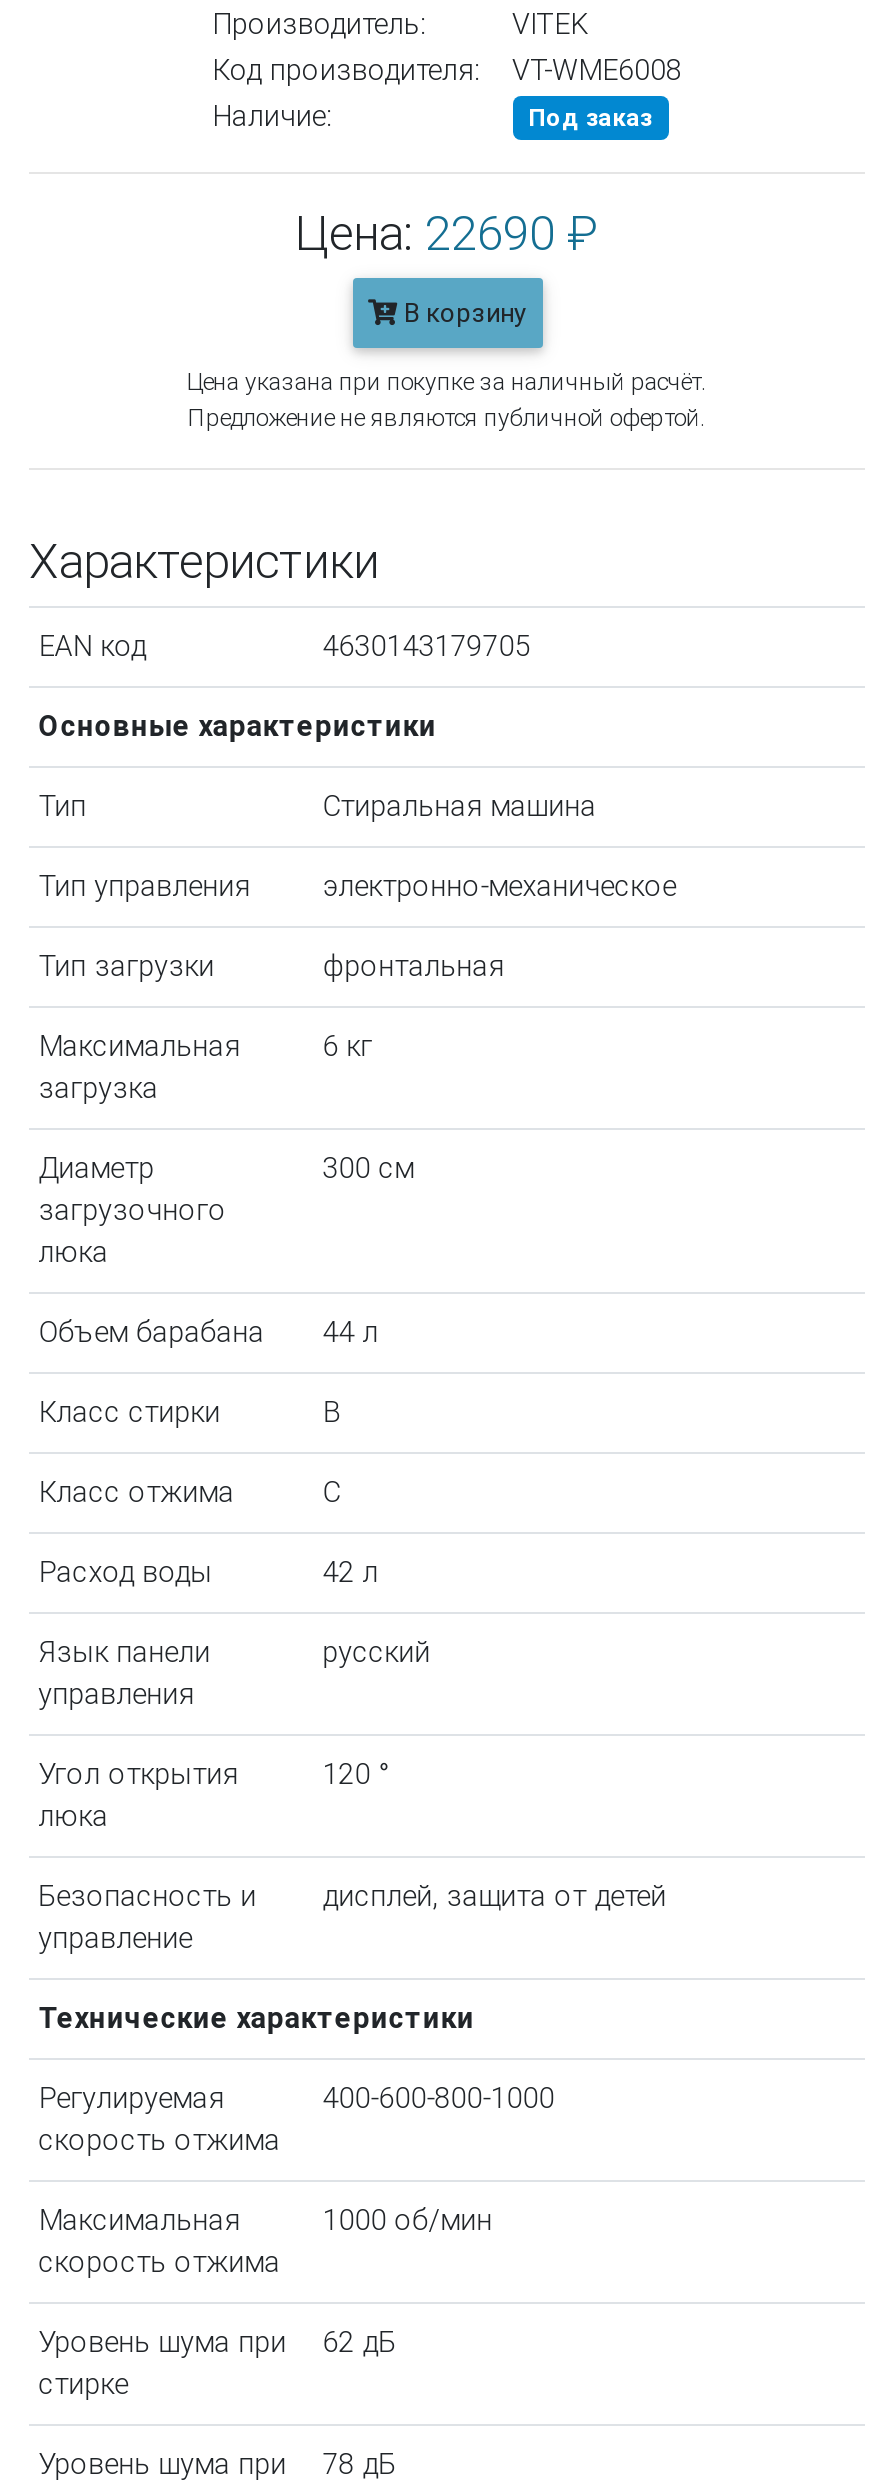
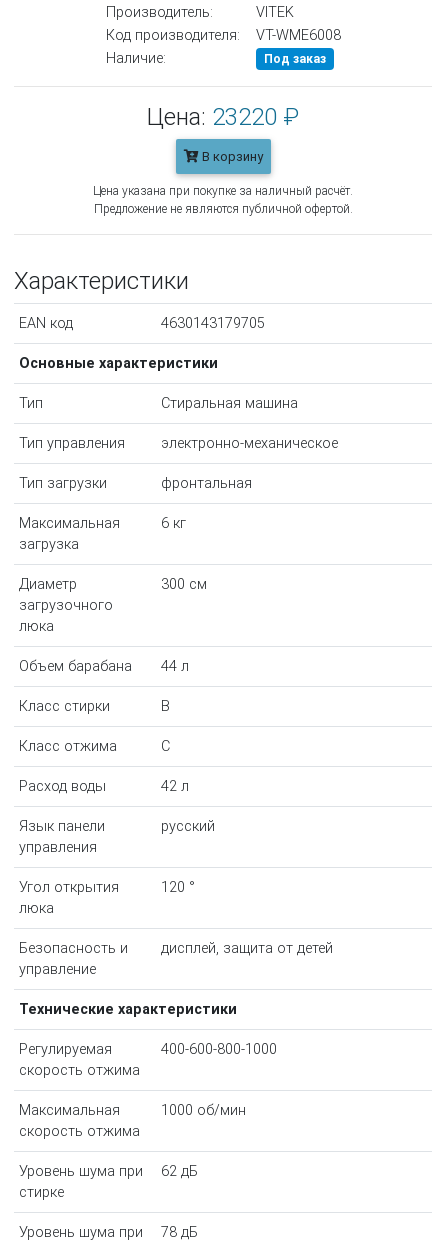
[295,206,599,262] Цена: 22690 ₽ -> [147,103,299,131] Цена: 23220 ₽

